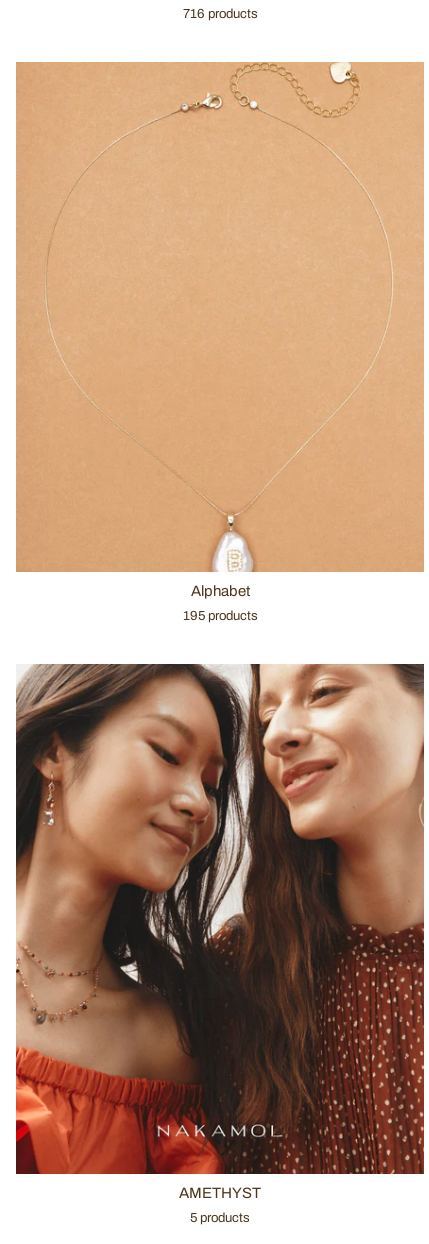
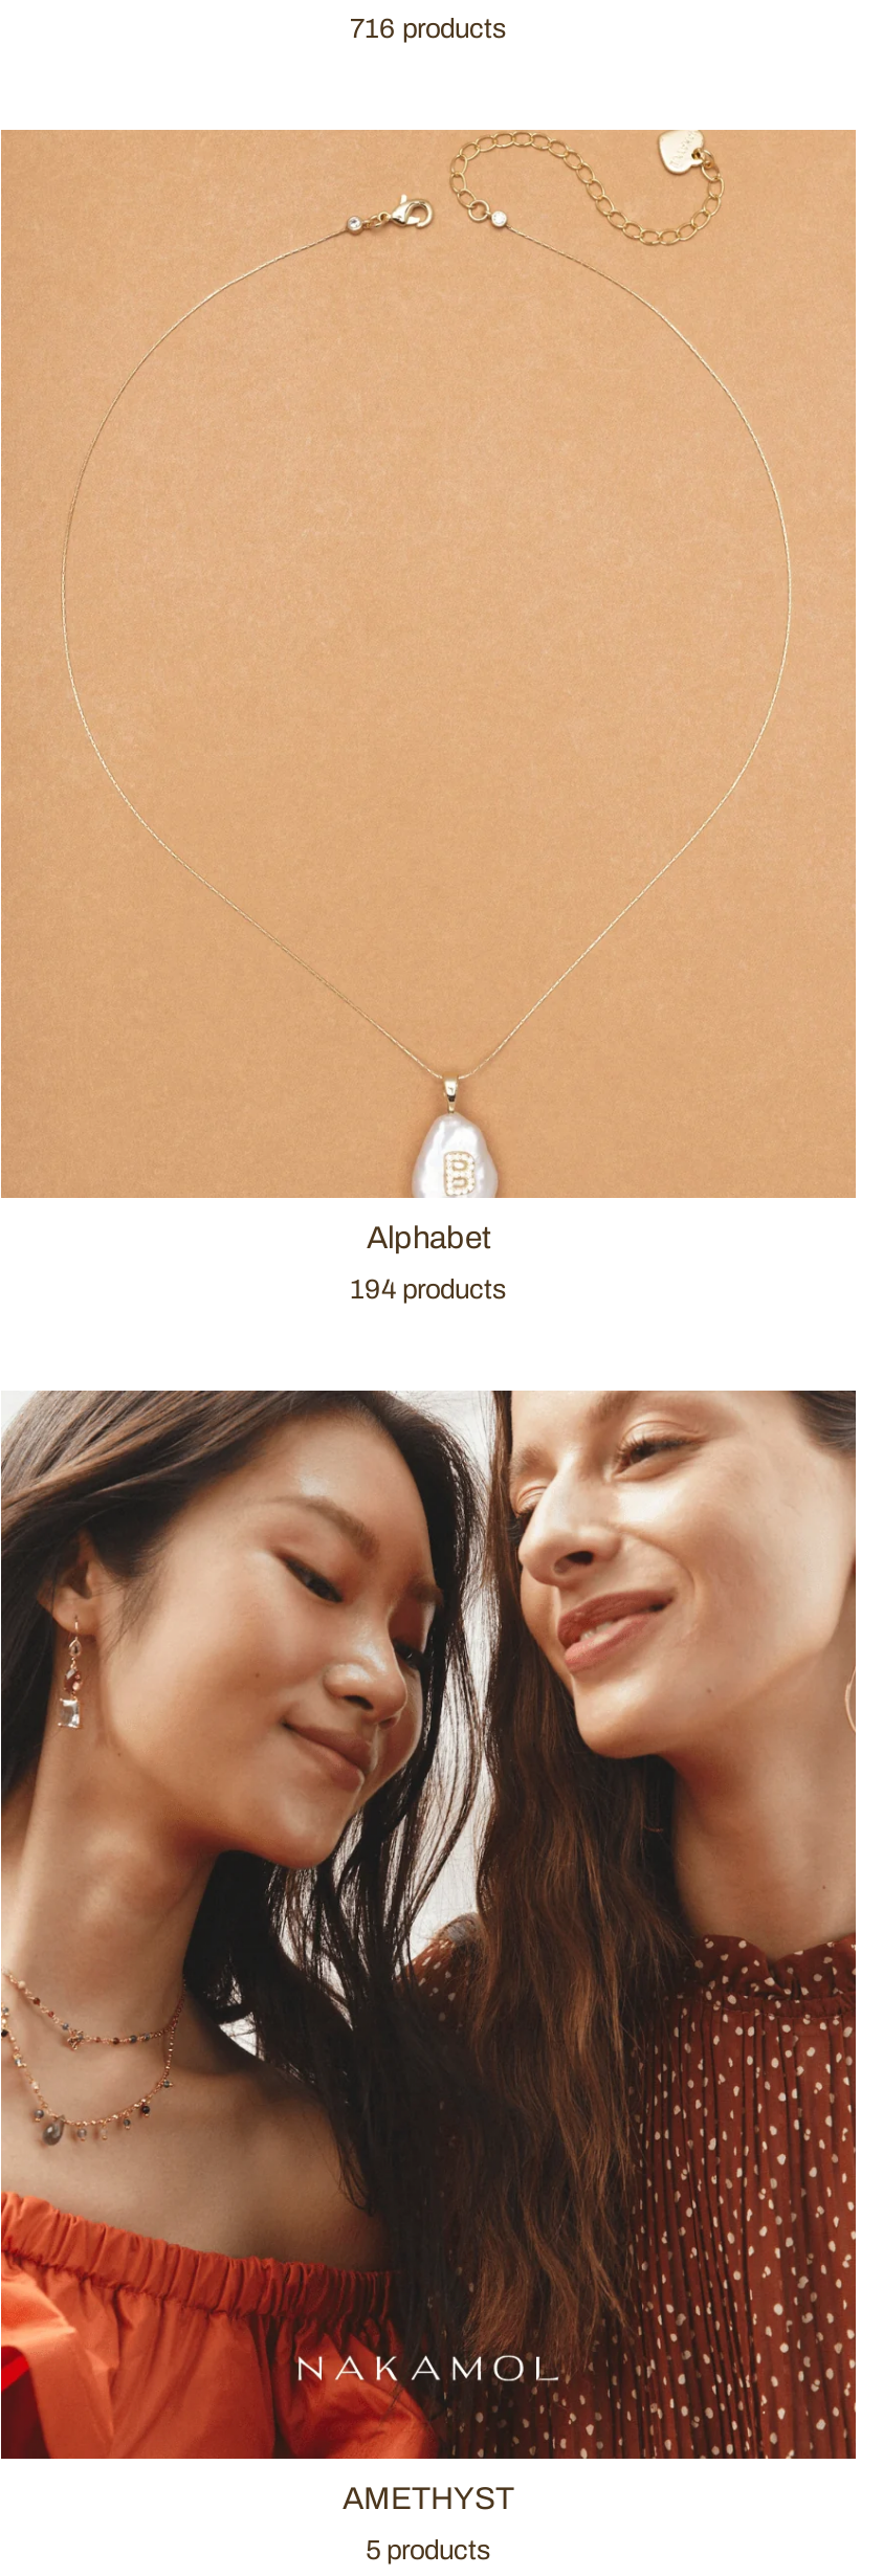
[182,608,257,623] 195 products -> [350,1273,507,1304] 194 products

